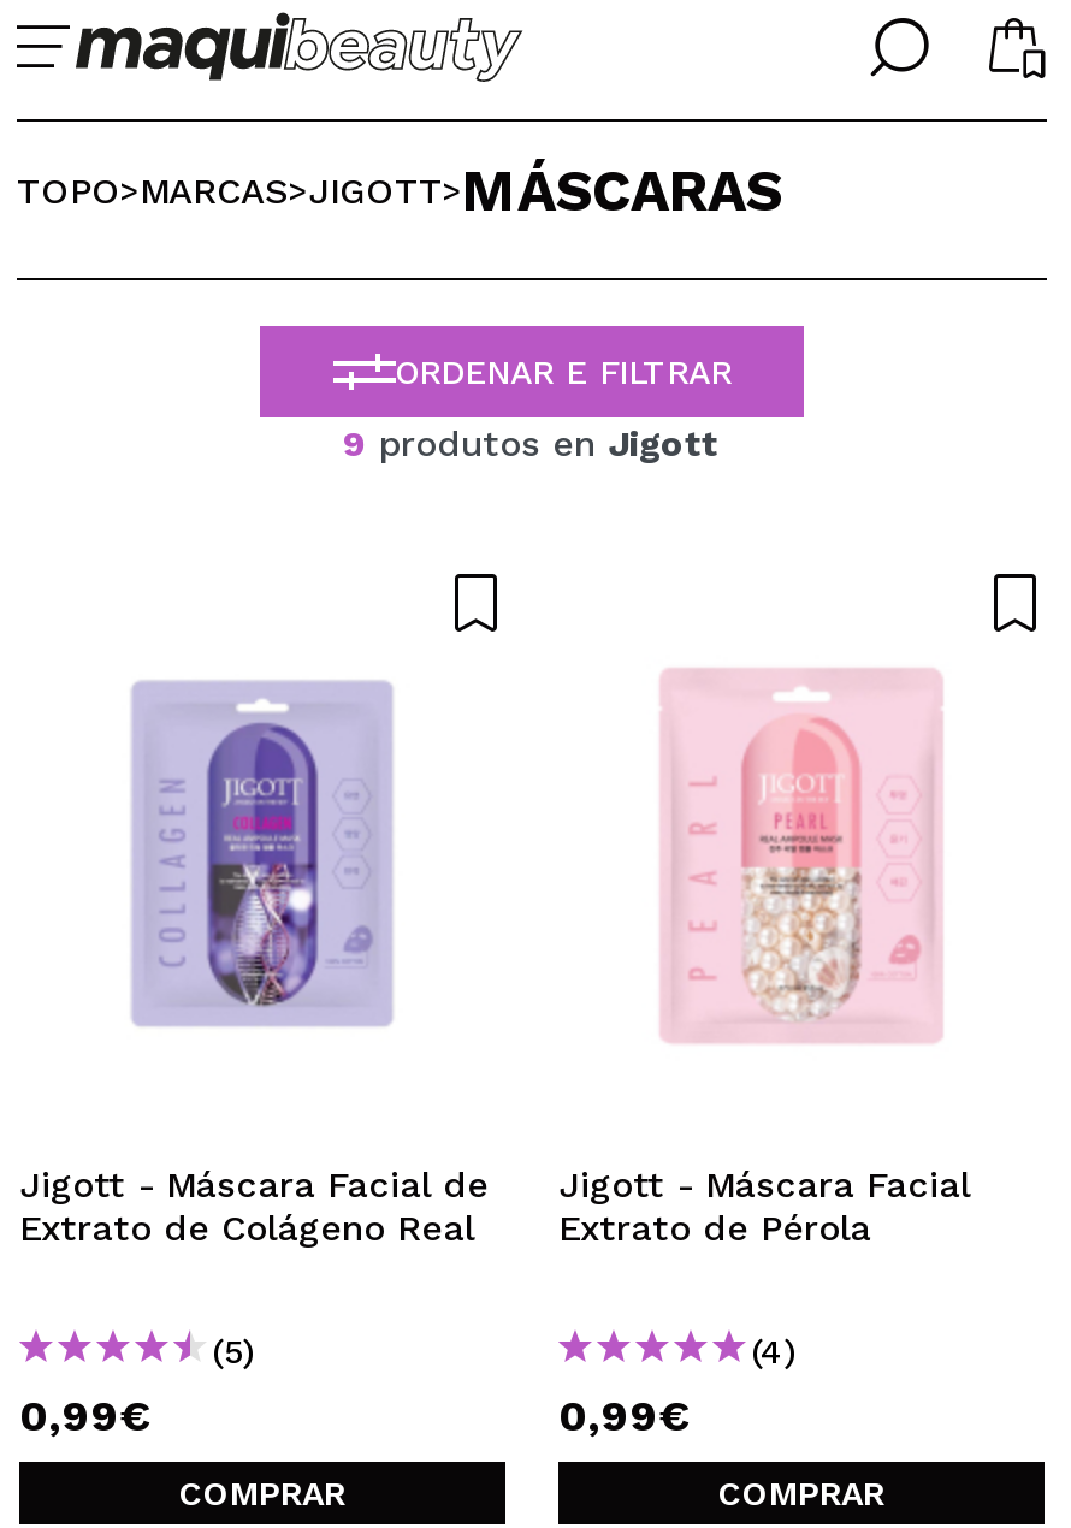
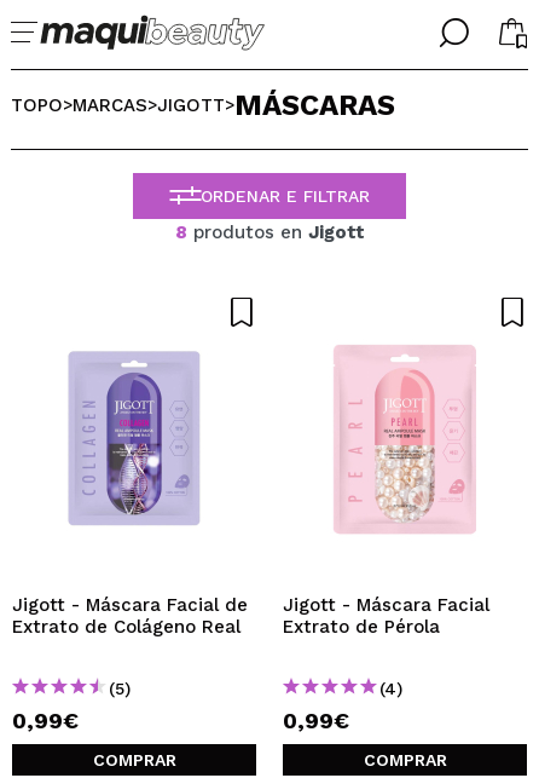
[343,422,721,466] 9 produtos en Jigott -> [175,221,364,243] 8 produtos en Jigott

